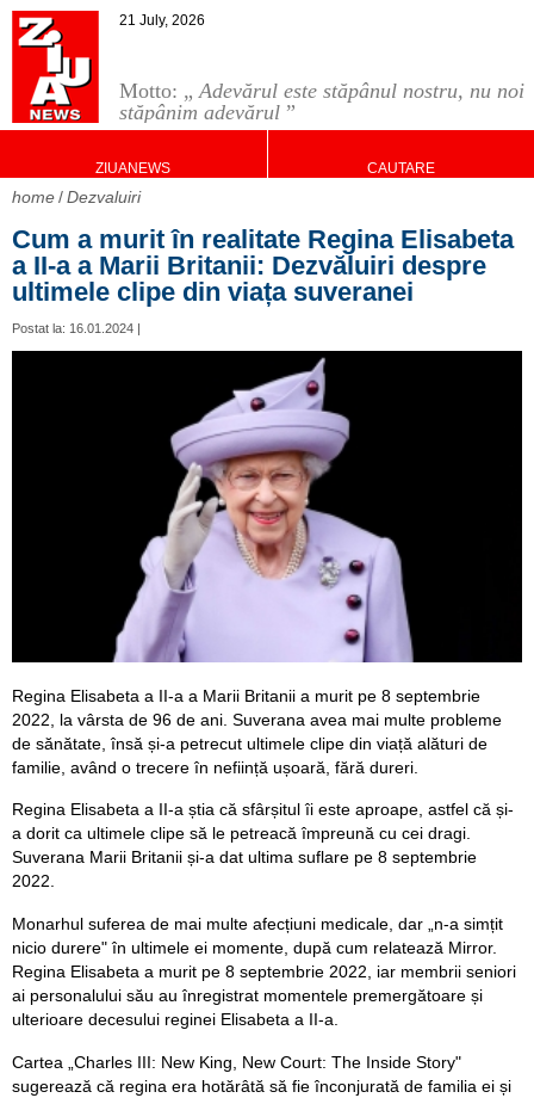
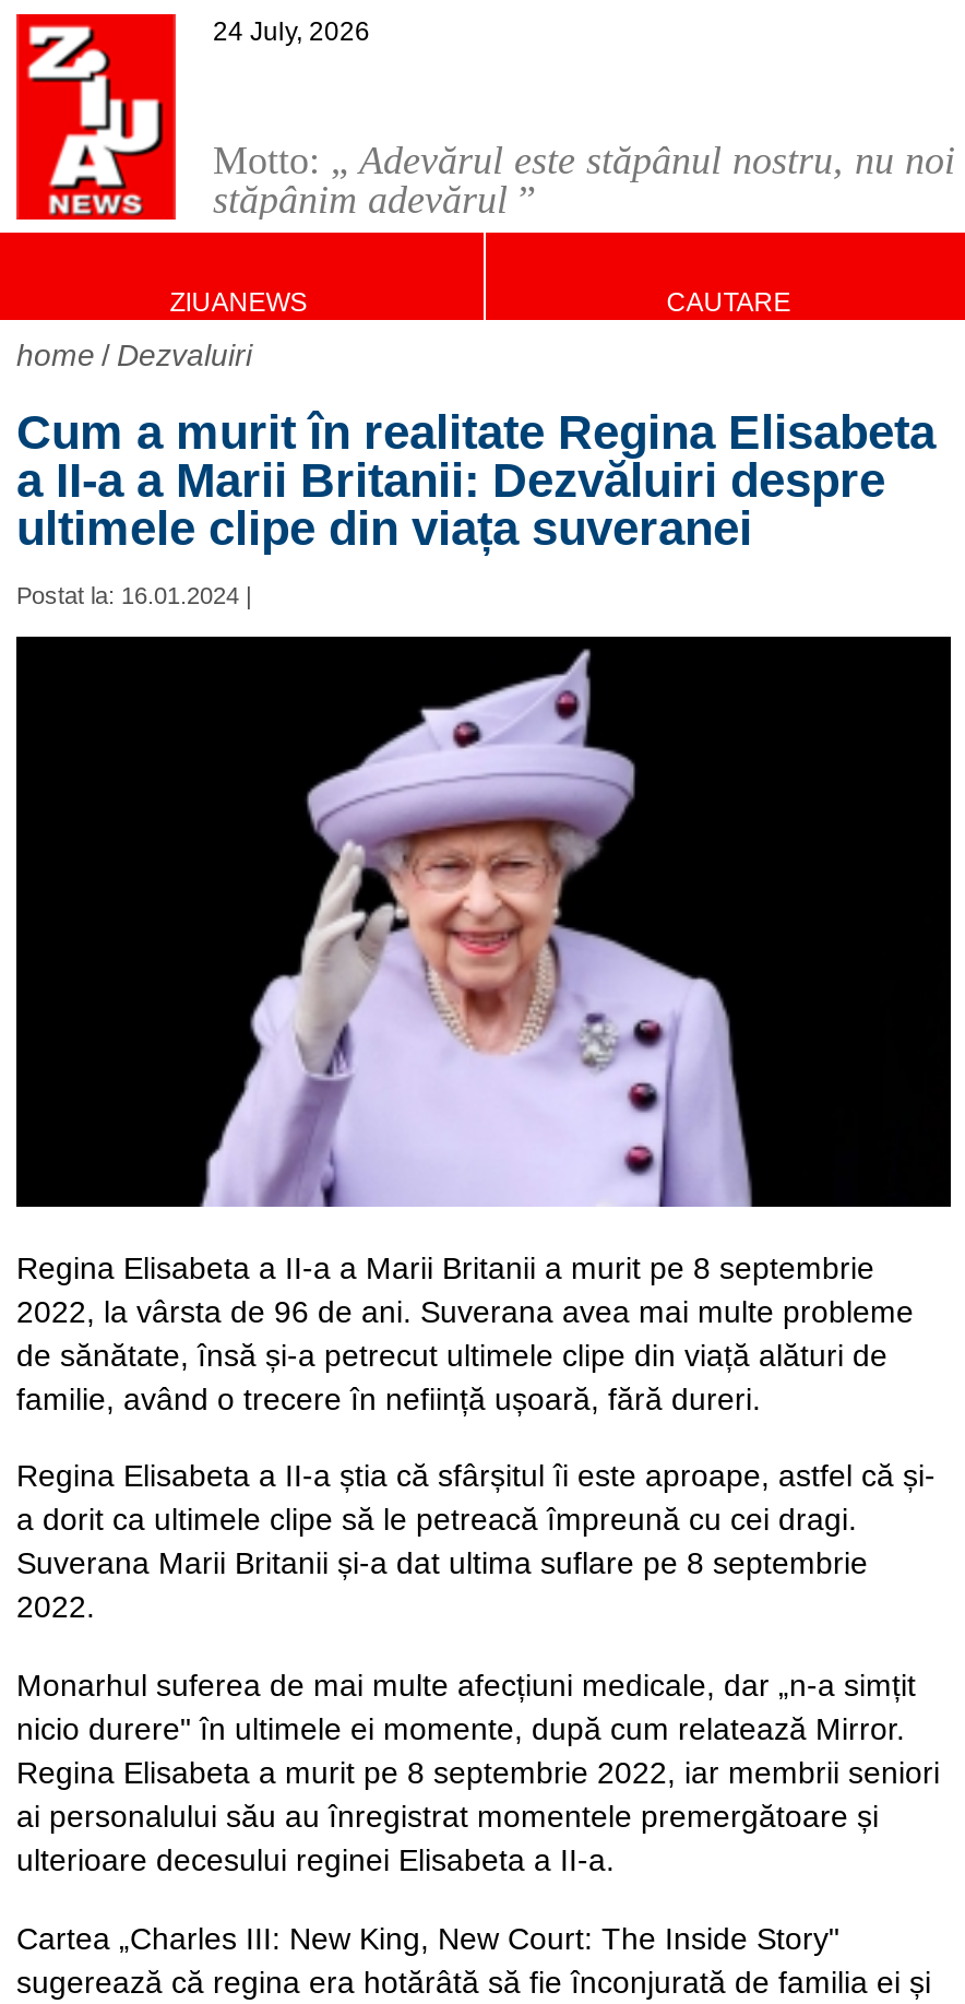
[119,12,205,29] 21 July, 2026 -> [213,16,370,47] 24 July, 2026

